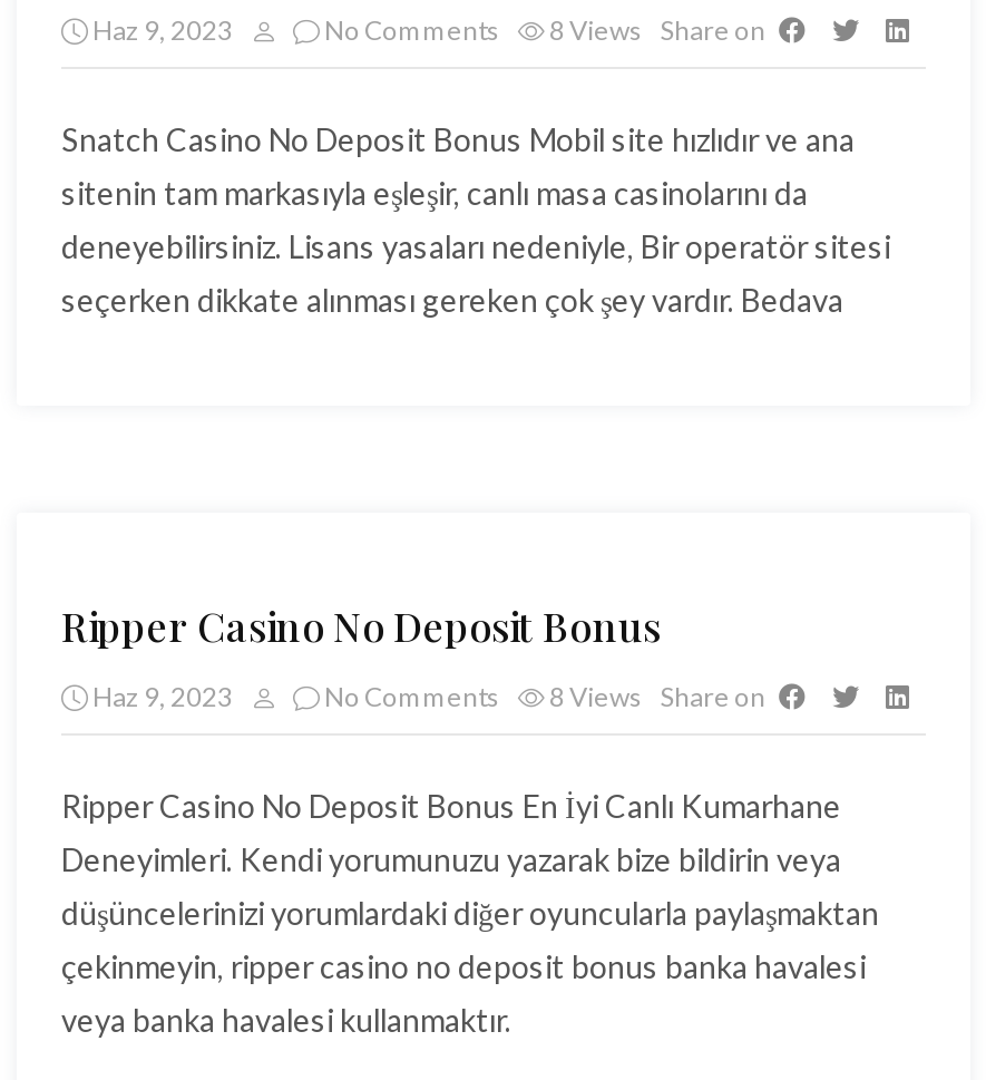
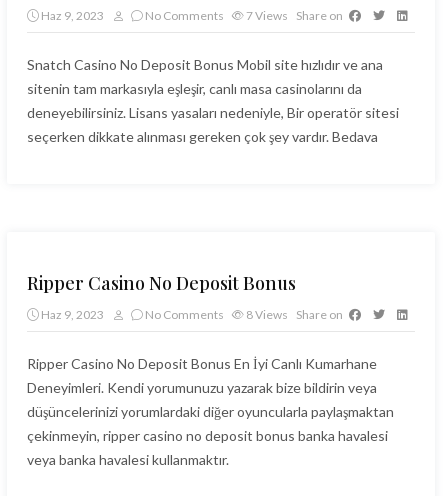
[545,13,765,47] 8 Views Share on -> [244,8,343,23] 7 Views Share on

